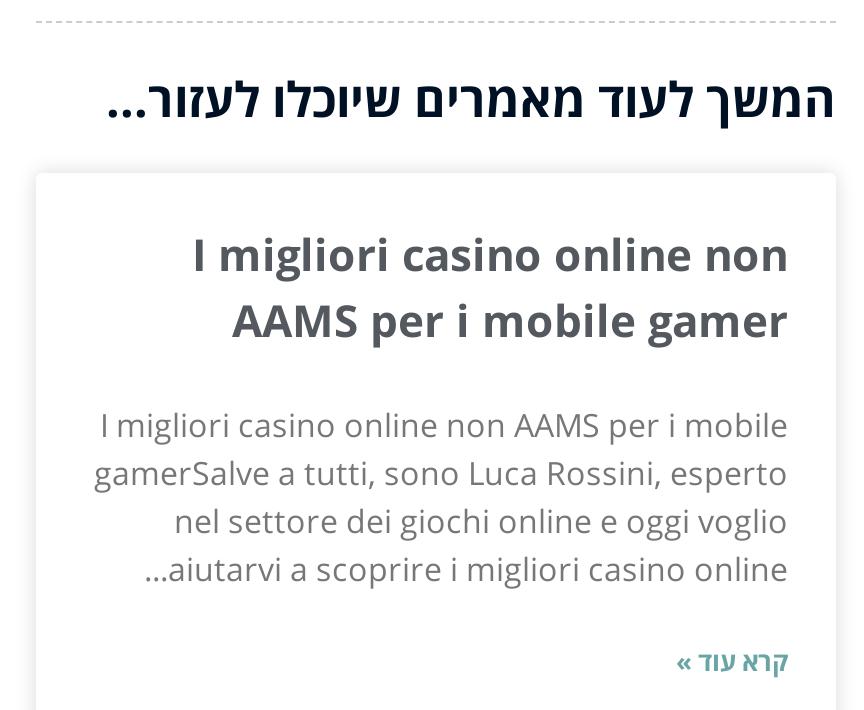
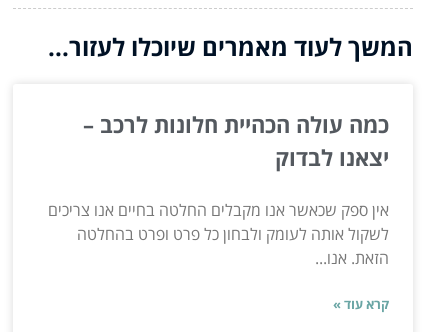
[192,223,788,349] I migliori casino online non | AAMS per i mobile gamer -> [83,109,389,172] כמה עולה הכהיית חלונות לרכב – | יצאנו לבדוק
[94,403,788,591] I migliori casino online non AAMS per i mobile | gamerSalve a tutti, sono Luca Rossini, esperto | nel settore dei giochi online e oggi voglio | aiutarvi a scoprire i migliori casino online... -> [48,199,389,269] אין ספק שכאשר אנו מקבלים החלטה בחיים אנו צריכים | לשקול אותה לעומק ולבחון כל פרט ופרט בהחלטה | הזאת. אנו...

